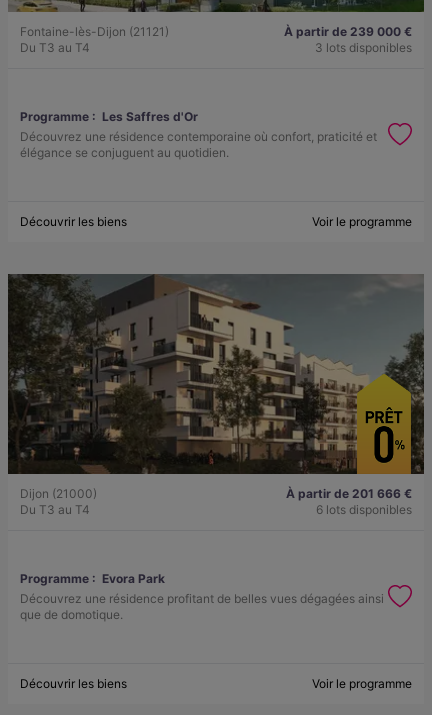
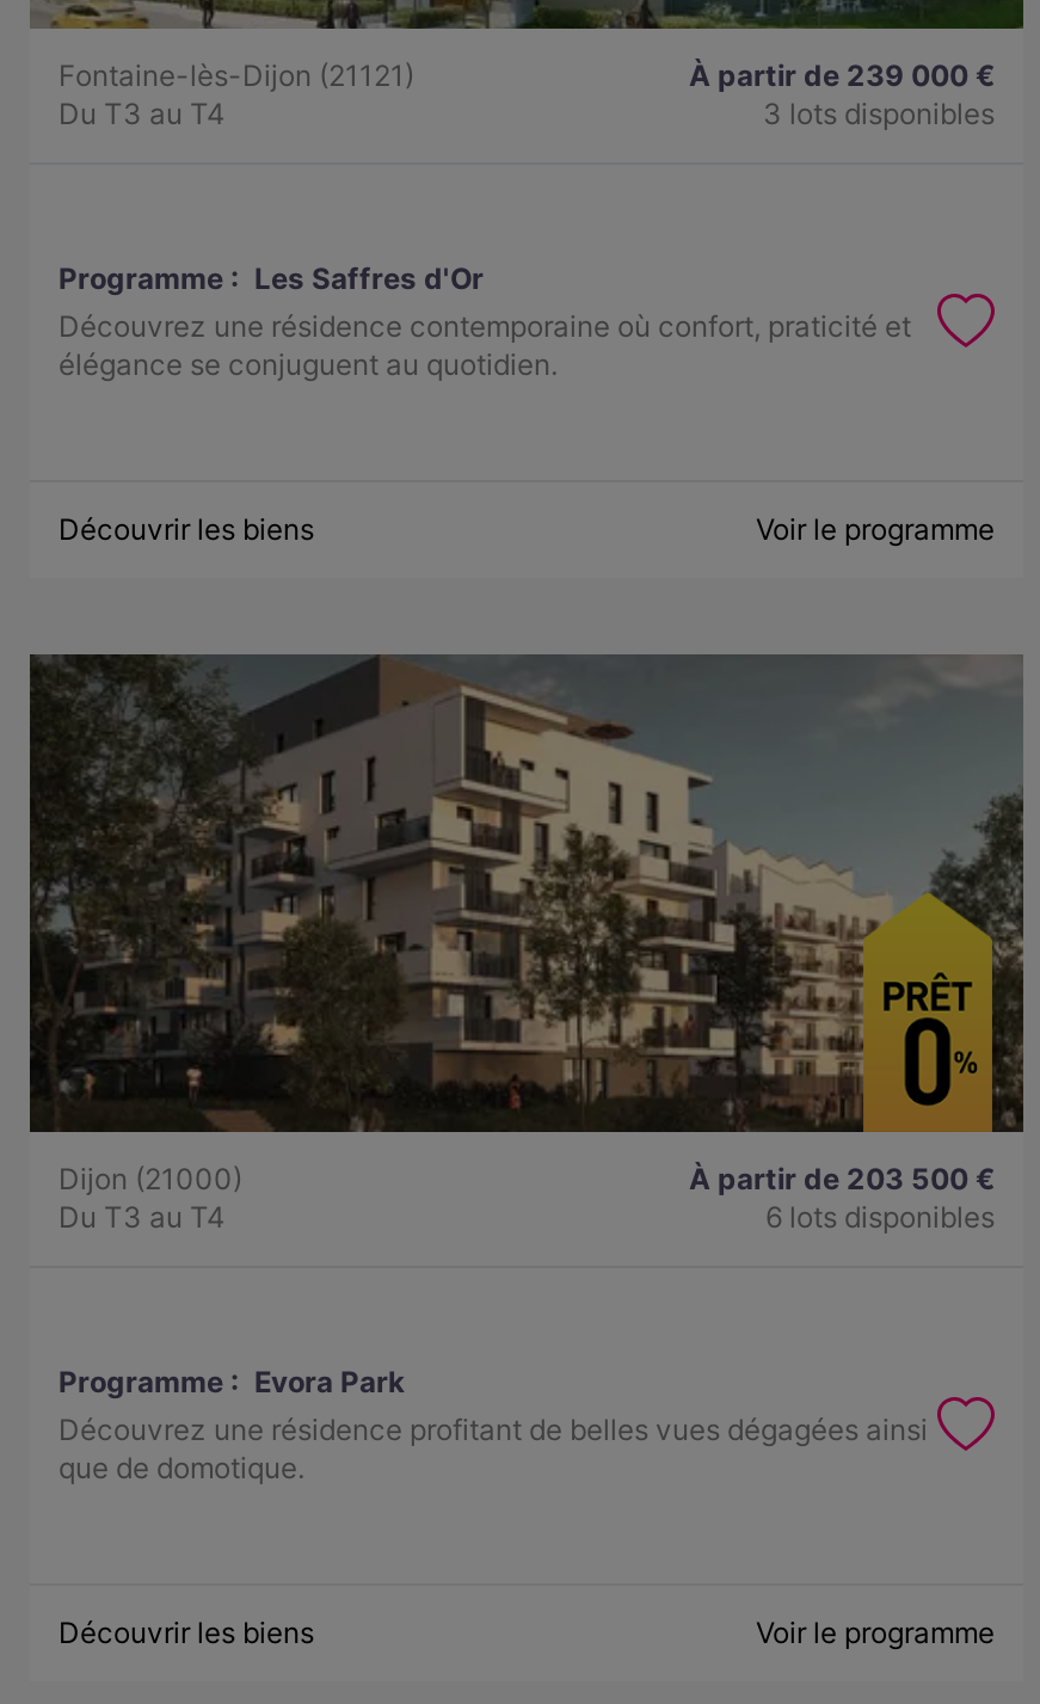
[286,486,412,501] À partir de 201 666 € -> [689,1162,995,1197] À partir de 203 500 €

